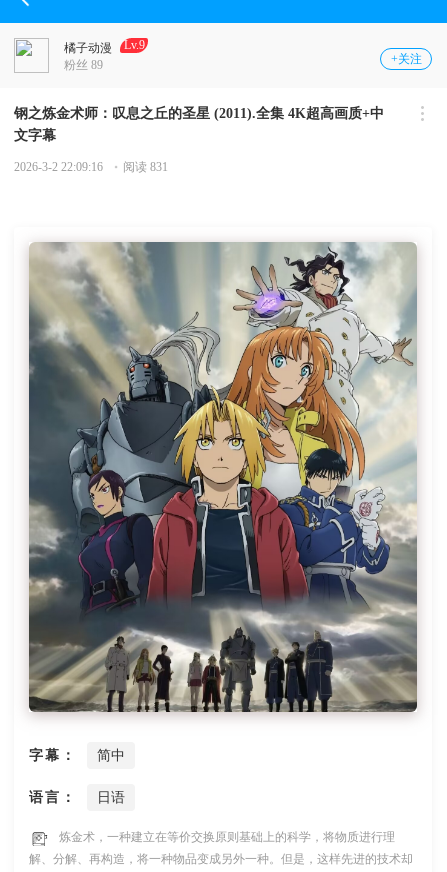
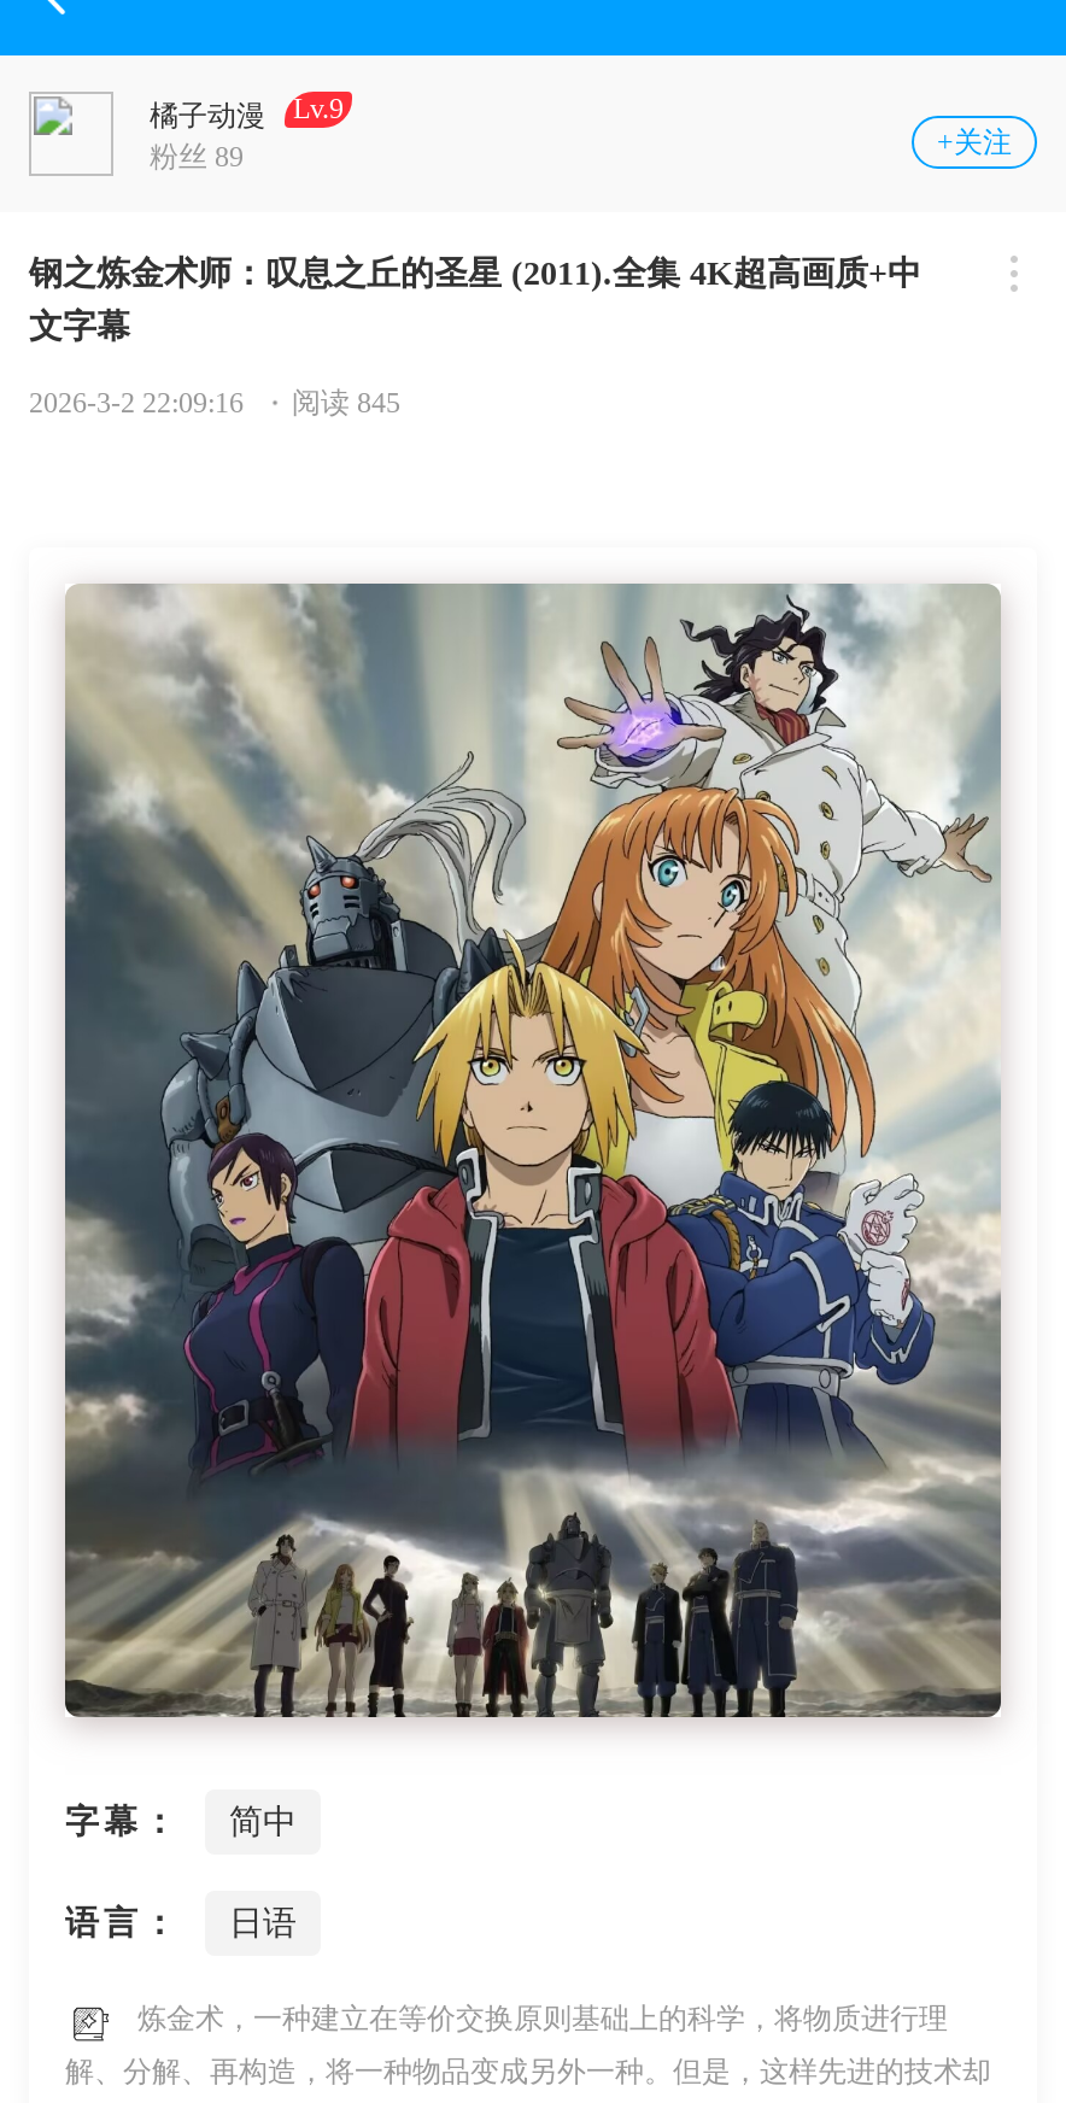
[14,160,168,174] 2026-3-2 22:09:16 阅读 831 -> [29,386,400,420] 2026-3-2 22:09:16 阅读 845

